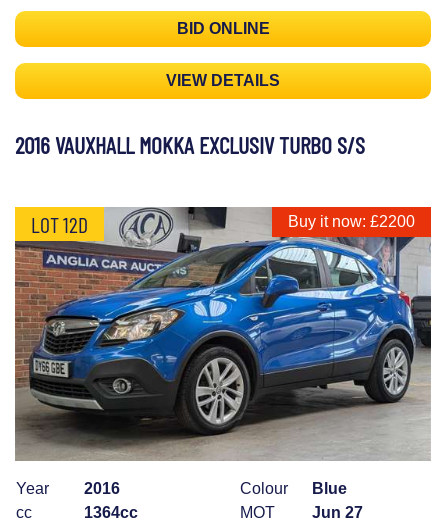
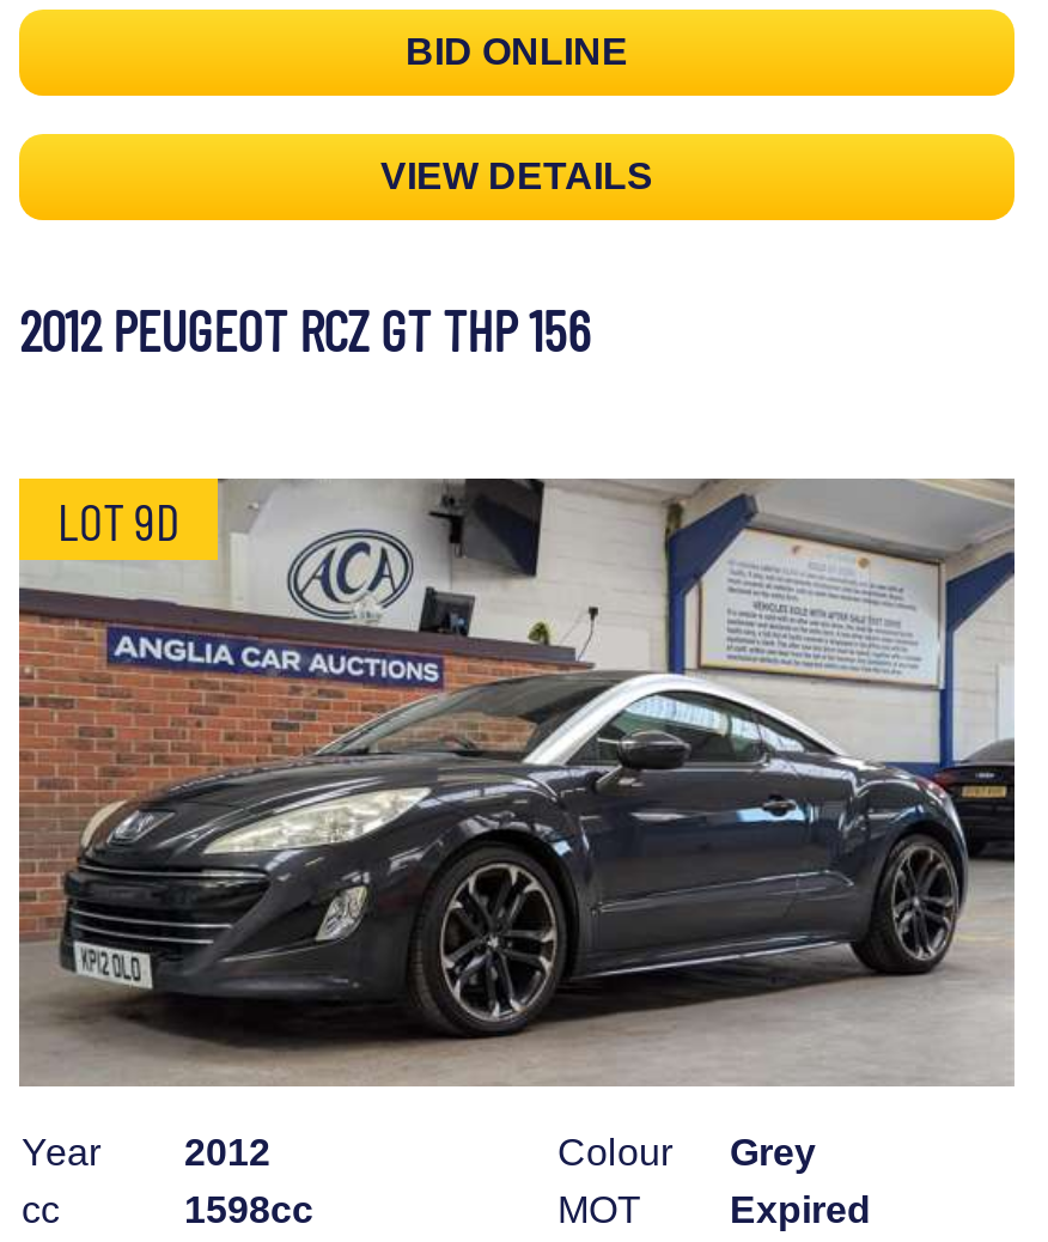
[15,131,365,159] 2016 VAUXHALL MOKKA EXCLUSIV TURBO S/S -> [19,296,591,363] 2012 PEUGEOT RCZ GT THP 156
[15,206,432,444] [image] | LOT 12D | Buy it now: £2200 -> [17,479,1017,1048] [image] | LOT 9D
[84,480,120,497] 2016 -> [184,1131,270,1172] 2012
[312,480,347,497] Blue -> [730,1131,816,1172] Grey
[84,504,138,521] 1364cc -> [184,1188,313,1229] 1598cc
[312,504,363,521] Jun 27 -> [730,1188,871,1229] Expired

